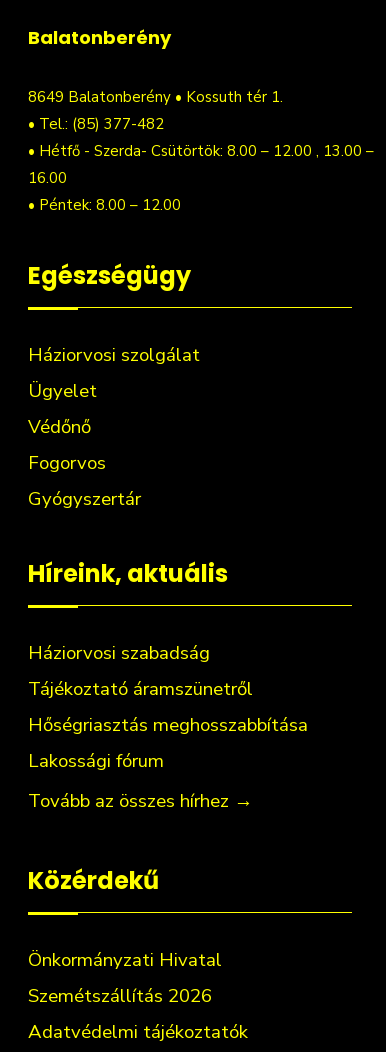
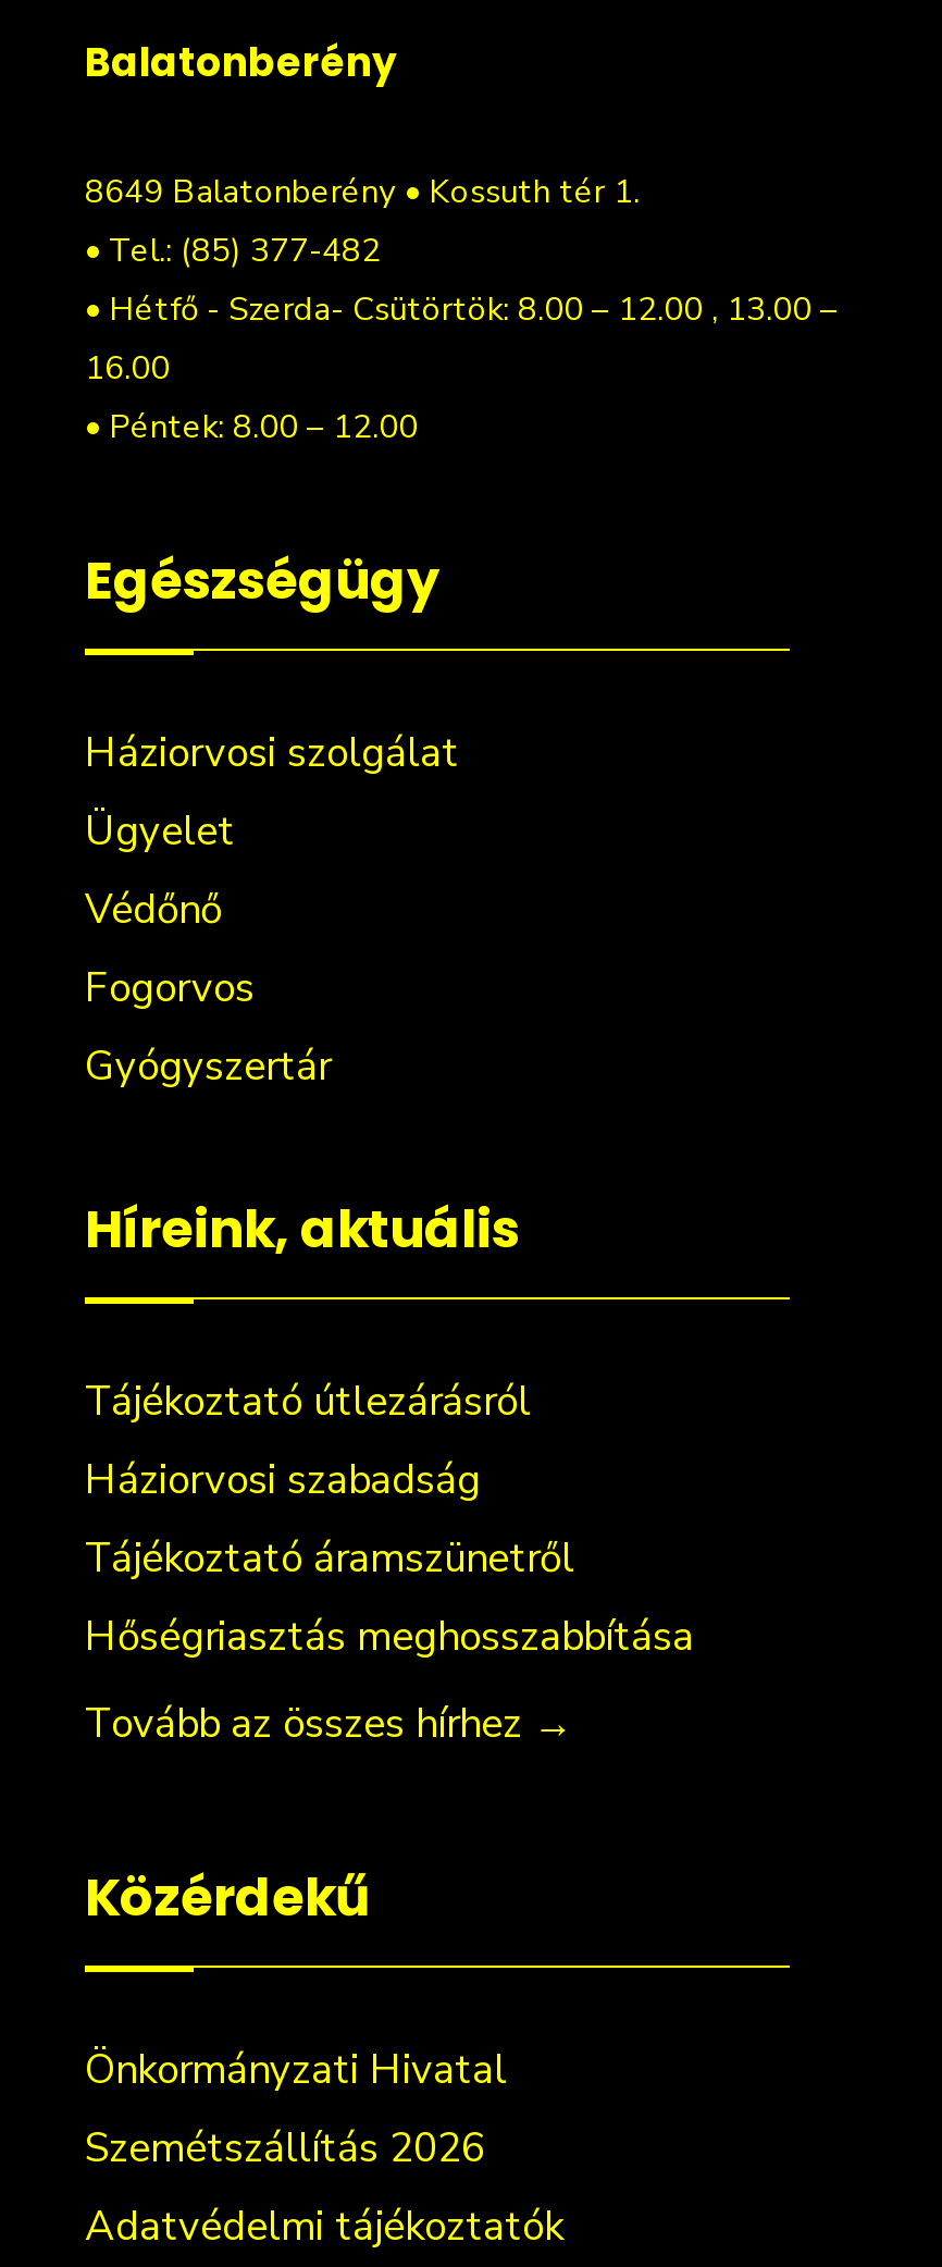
none -> [85,1373,531,1430] Tájékoztató útlezárásról
moved [28,640,308,738] -> [85,1452,694,1665]: Háziorvosi szabadság | Tájékoztató áramszünetről | Hőségriasztás meghosszabbítása
[28,748,164,774] Lakossági fórum -> none

